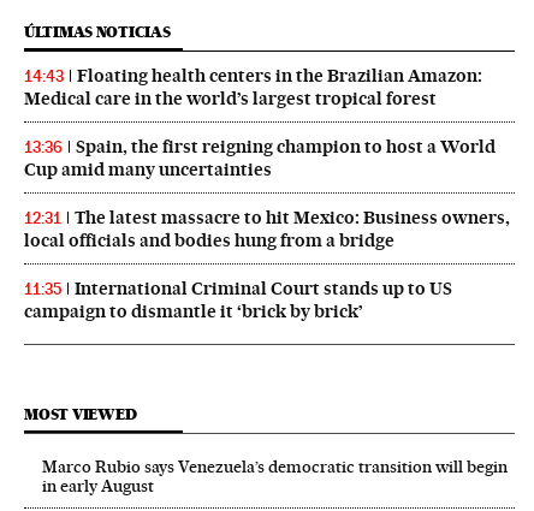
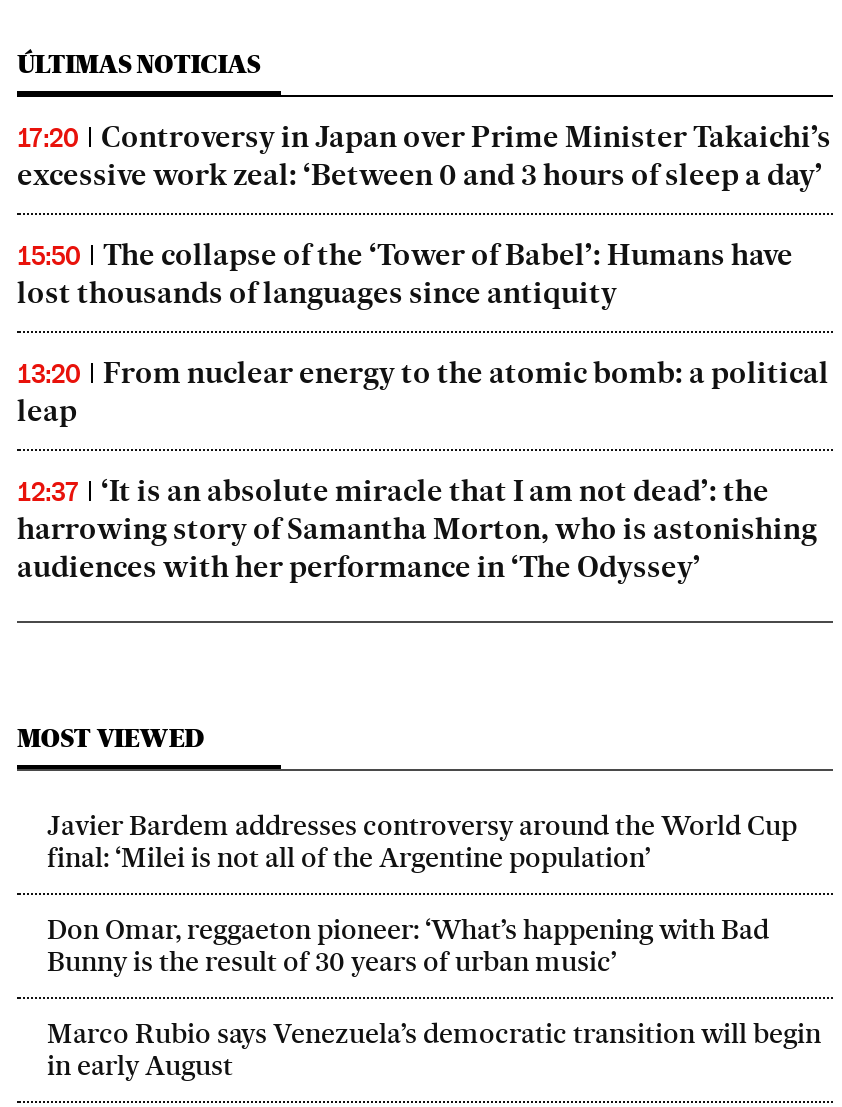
[24,65,482,110] 14:43 | Floating health centers in the Brazilian Amazon: | Medical care in the world’s largest tropical forest -> [17,119,831,193] 17:20 | Controversy in Japan over Prime Minister Takaichi’s | excessive work zeal: ‘Between 0 and 3 hours of sleep a day’
[24,136,496,181] 13:36 | Spain, the first reigning champion to host a World | Cup amid many uncertainties -> [17,237,793,311] 15:50 | The collapse of the ‘Tower of Babel’: Humans have | lost thousands of languages since antiquity
[24,207,510,252] 12:31 | The latest massacre to hit Mexico: Business owners, | local officials and bodies hung from a bridge -> [17,355,829,429] 13:20 | From nuclear energy to the atomic bomb: a political | leap
[24,278,452,322] 11:35 | International Criminal Court stands up to US | campaign to dismantle it ‘brick by brick’ -> [17,473,817,585] 12:37 | ‘It is an absolute miracle that I am not dead’: the | harrowing story of Samantha Morton, who is astonishing | audiences with her performance in ‘The Odyssey’
none -> [47,809,797,977] Javier Bardem addresses controversy around the World Cup | final: ‘Milei is not all of the Argentine population’ | Don Omar, reggaeton pioneer: ‘What’s happening with Bad | Bunny is the result of 30 years of urban music’

